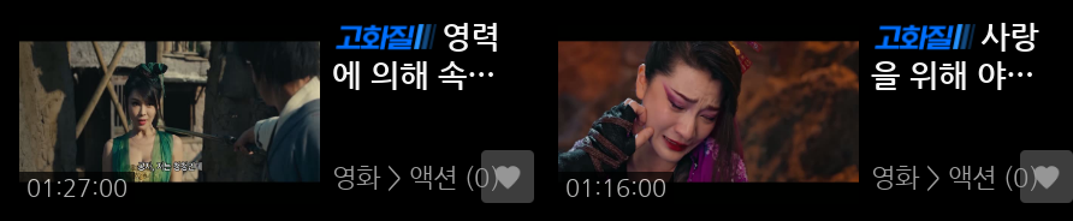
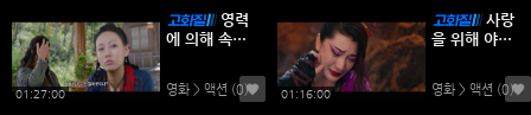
[19,40,320,184] [image] -> [11,21,161,92] [image]

